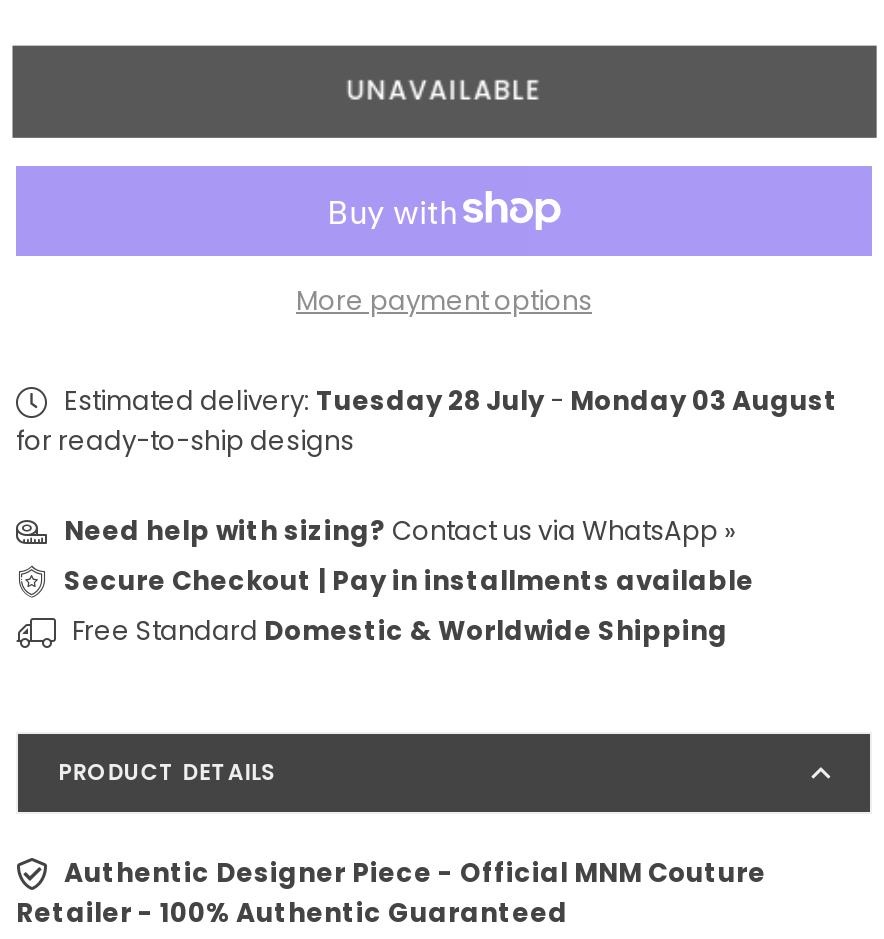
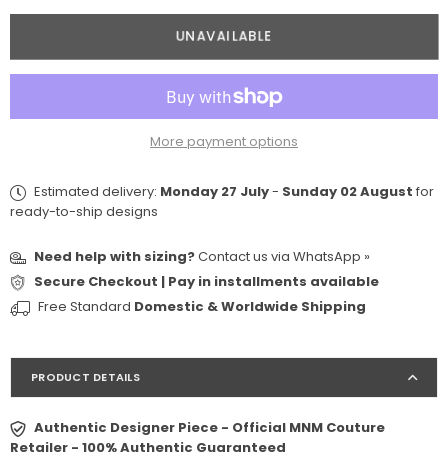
[16,381,838,459] Estimated delivery: Tuesday 28 July - Monday 03 August | for ready-to-ship designs -> [10,182,434,221] Estimated delivery: Monday 27 July - Sunday 02 August for | ready-to-ship designs

